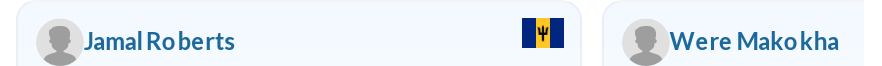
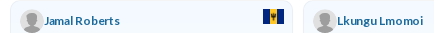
[670,26,839,56] Were Makokha -> [337,13,423,28] Lkungu Lmomoi

